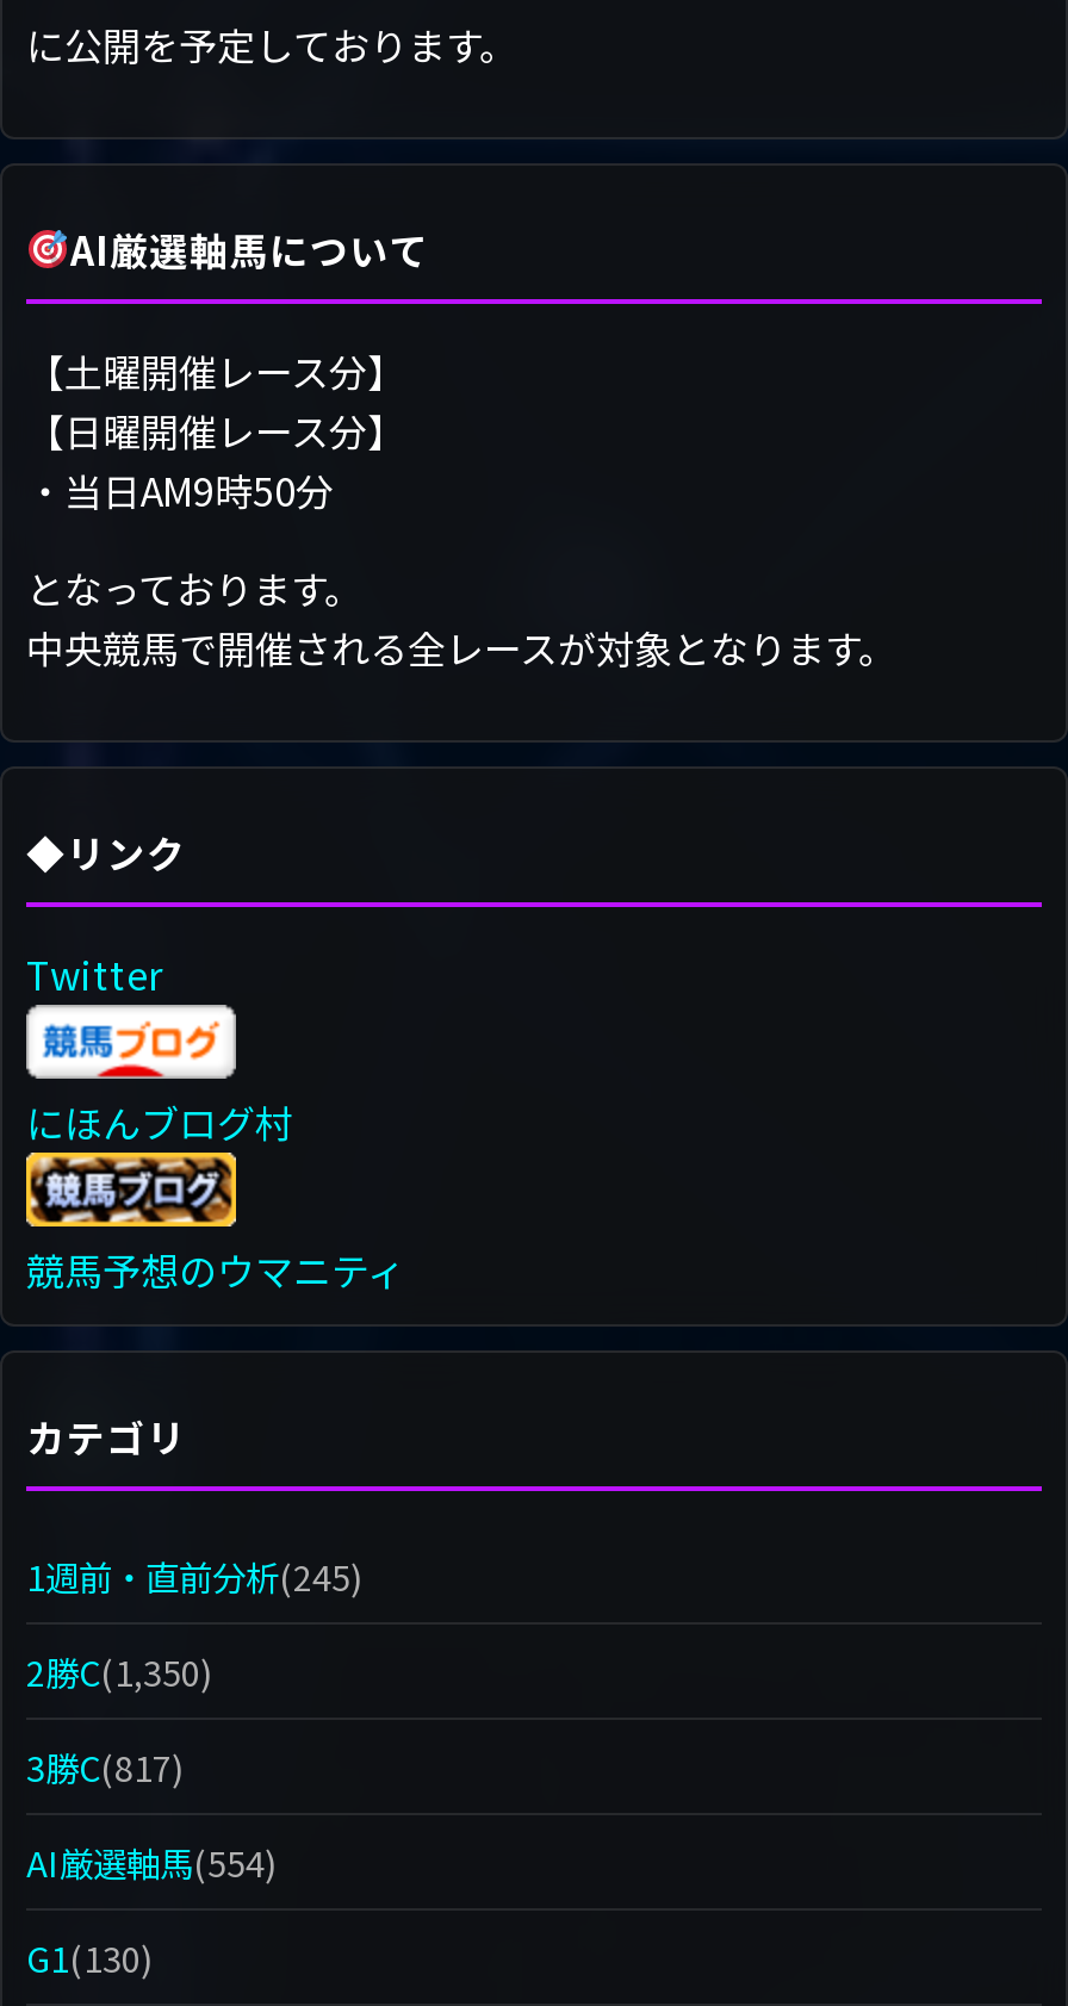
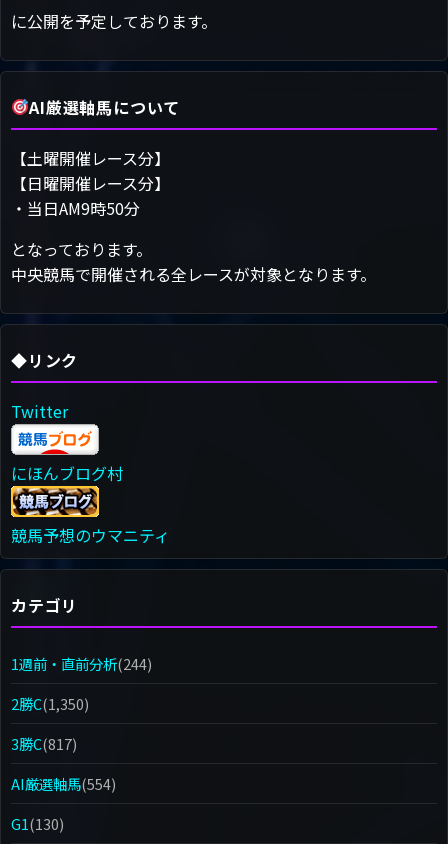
[26,1551,362,1601] 1週前・直前分析(245) -> [11,653,152,674] 1週前・直前分析(244)

